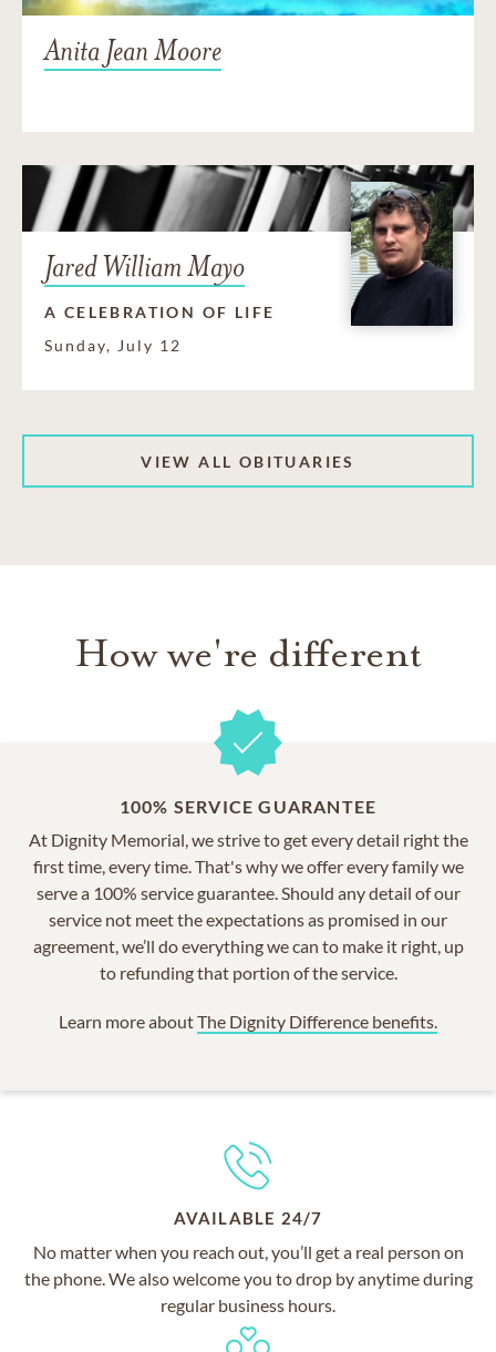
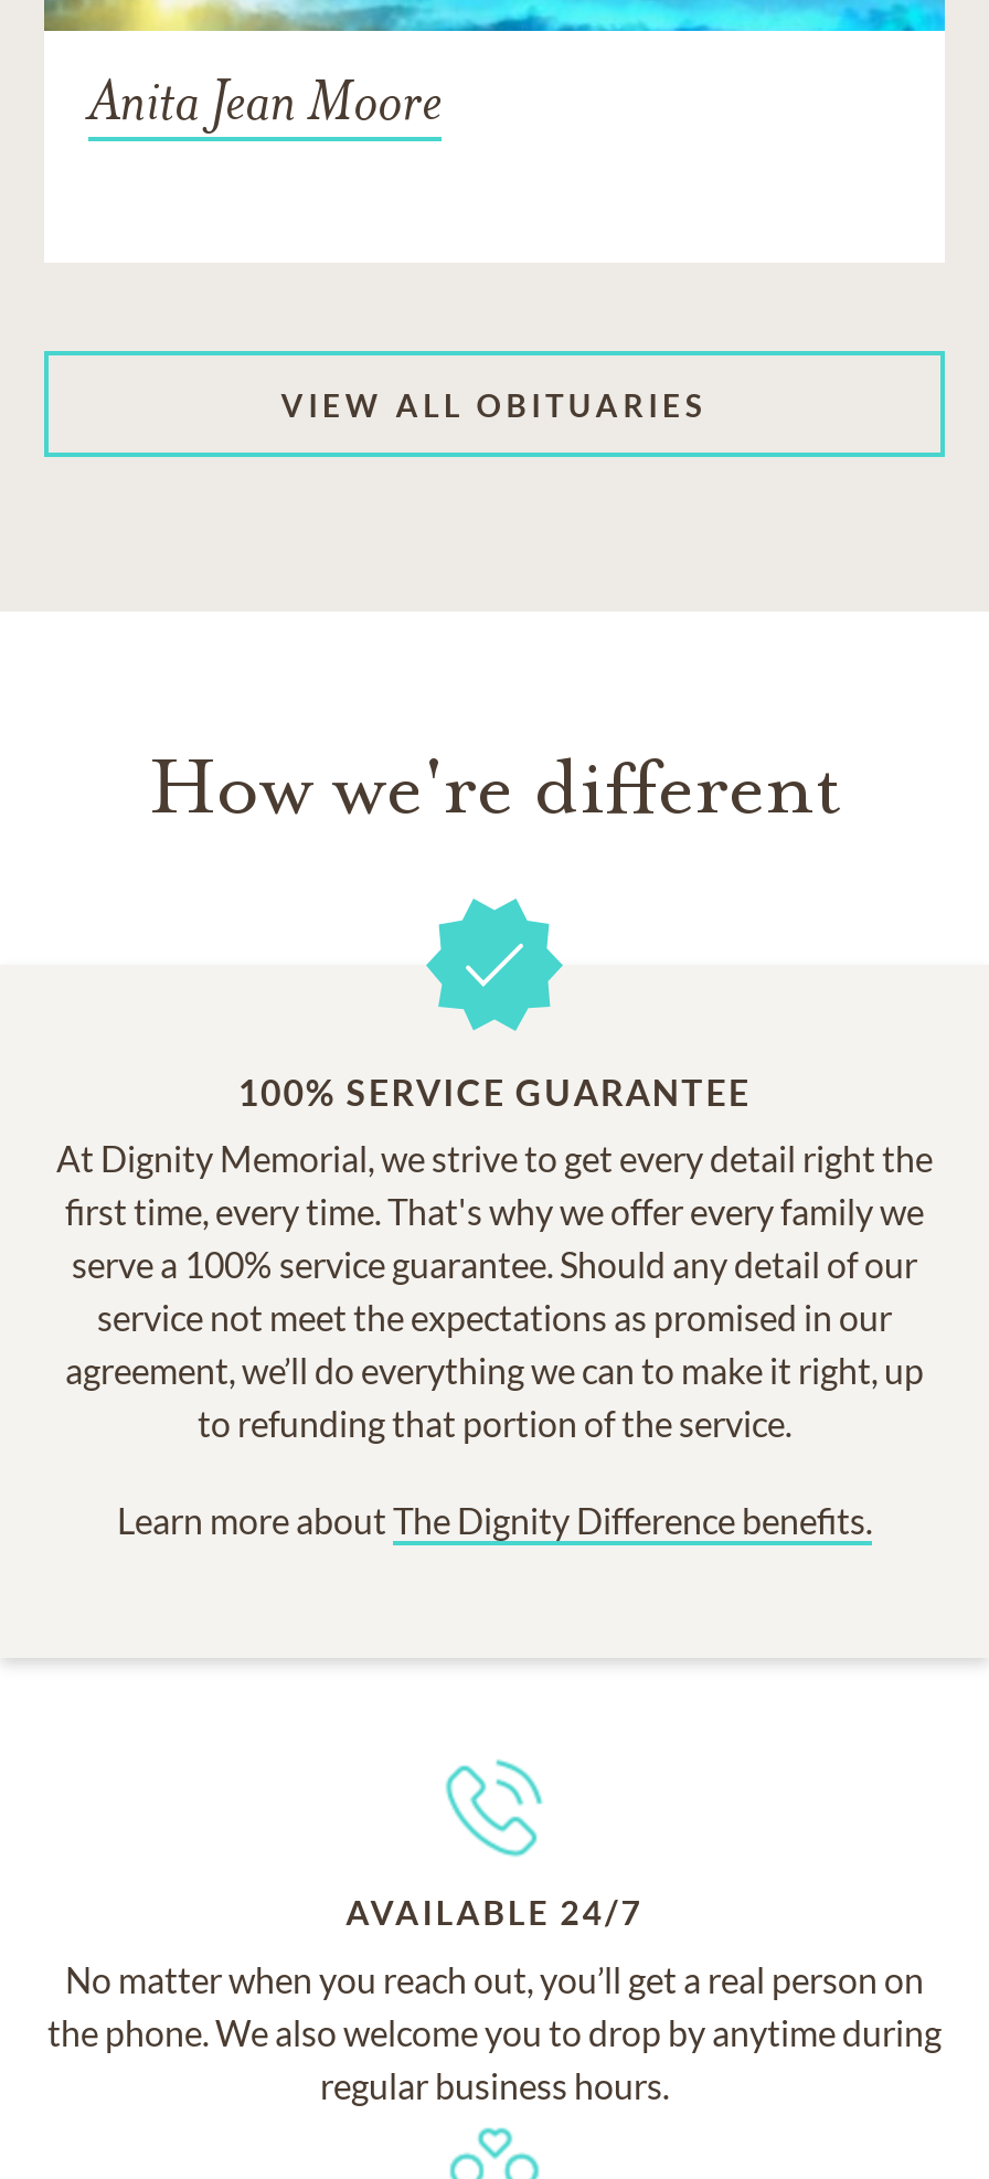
[21,164,475,355] [image] | Jared William Mayo | A CELEBRATION OF LIFE | Sunday, July 12 -> none

